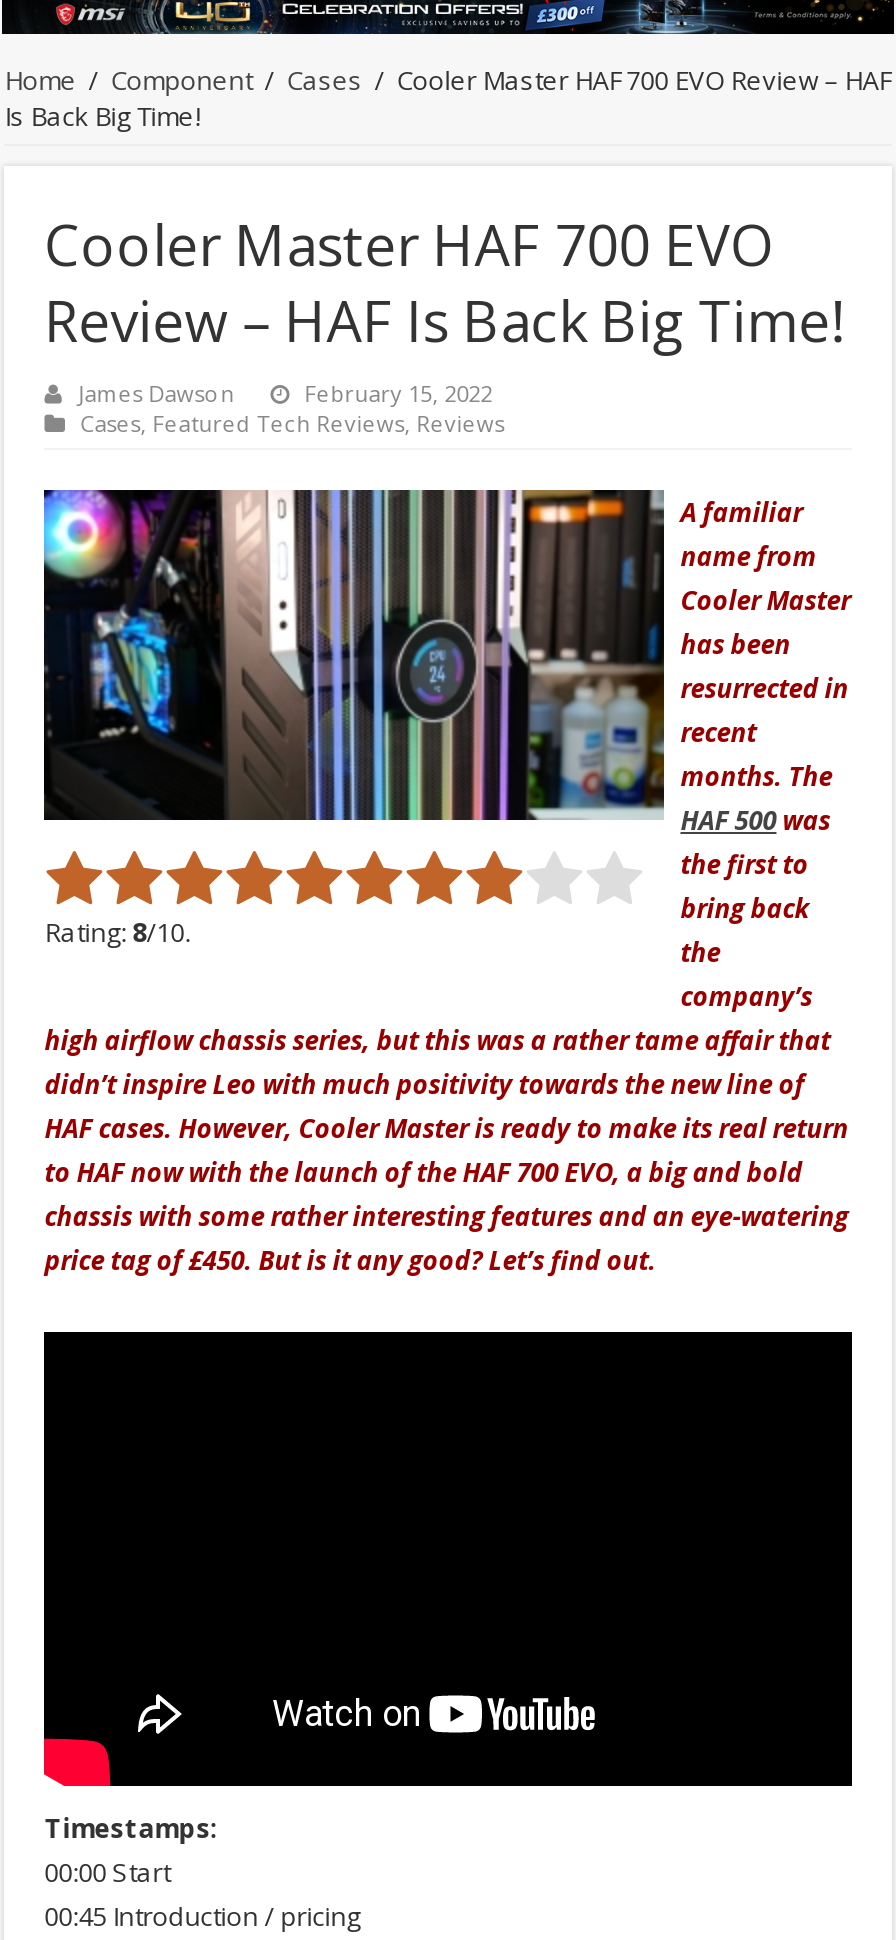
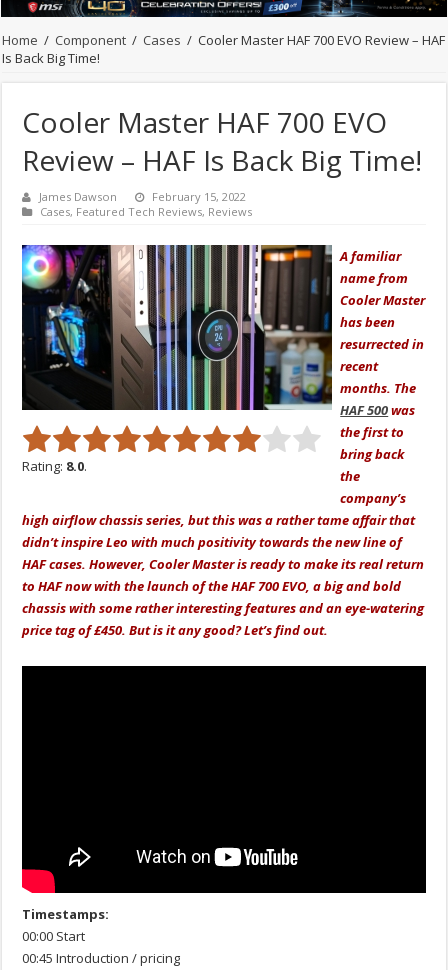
[44,915,190,951] Rating: 8/10. -> [22,457,87,475] Rating: 8.0.

